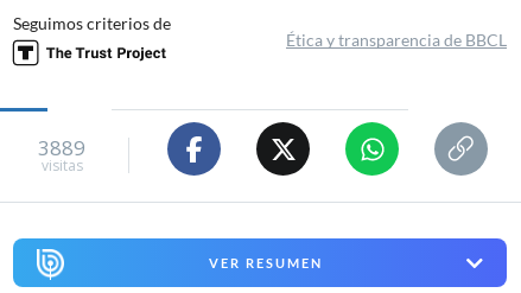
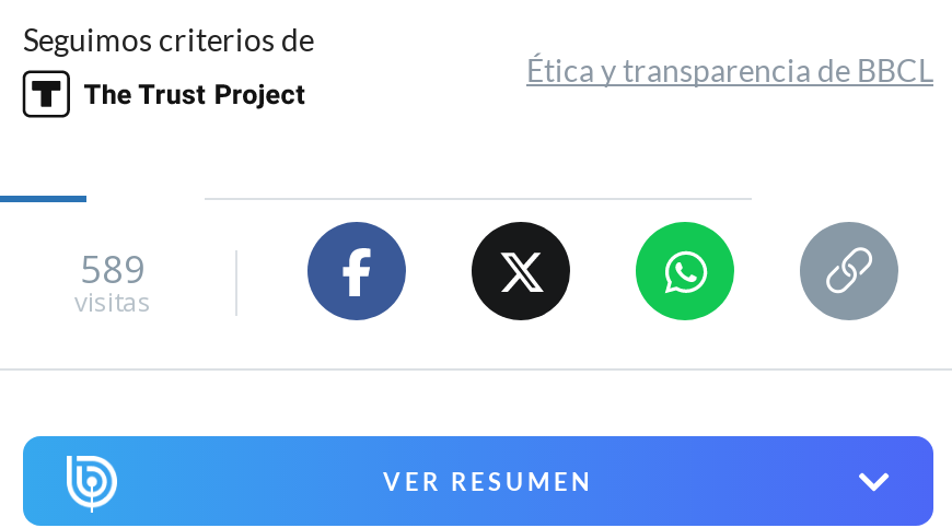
[38,134,85,161] 3889 -> [80,244,146,294] 589

